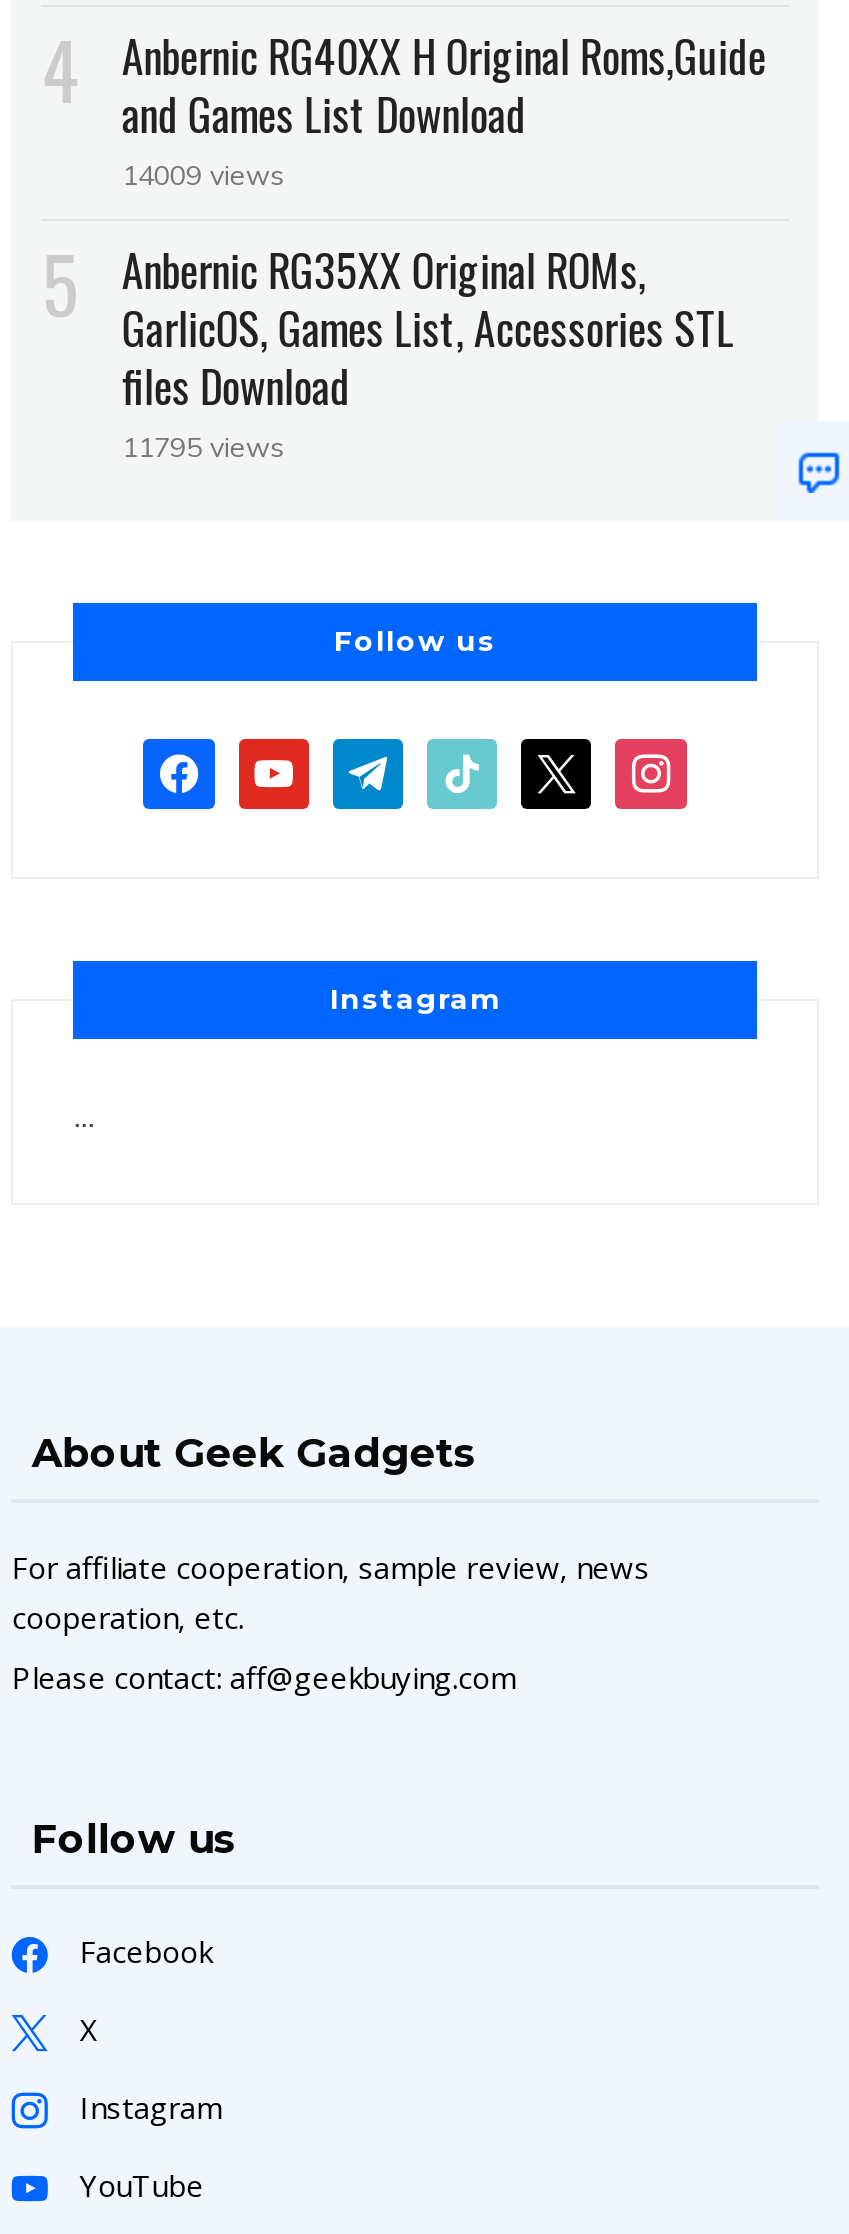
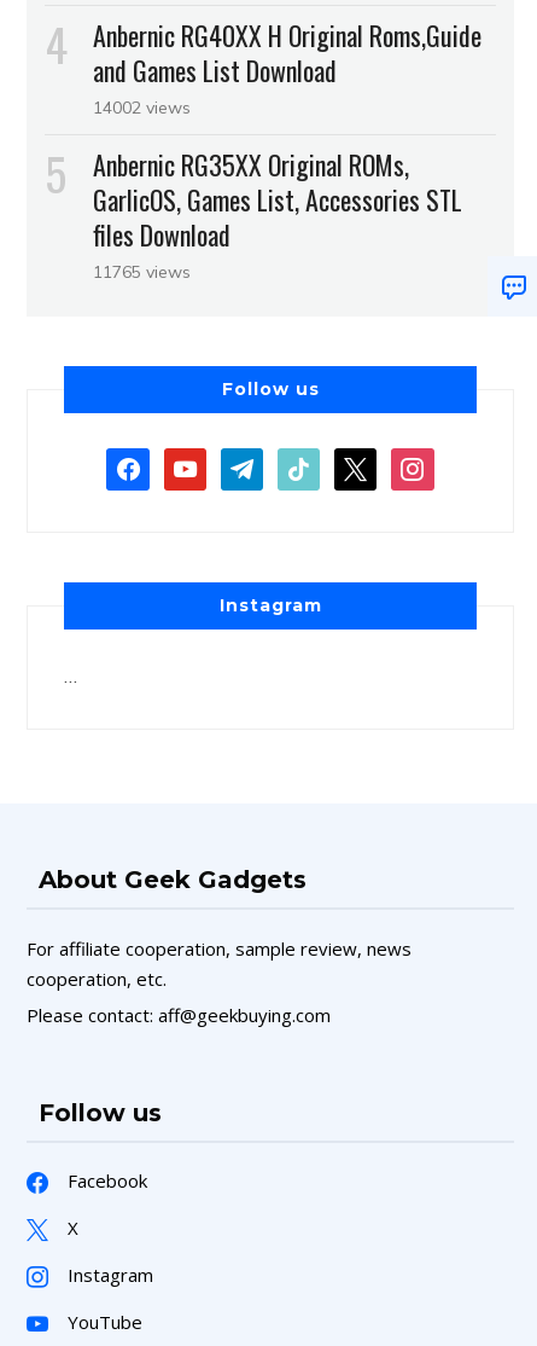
[122,156,284,192] 14009 views -> [93,96,191,118] 14002 views
[122,428,284,464] 11795 views -> [93,261,191,282] 11765 views

